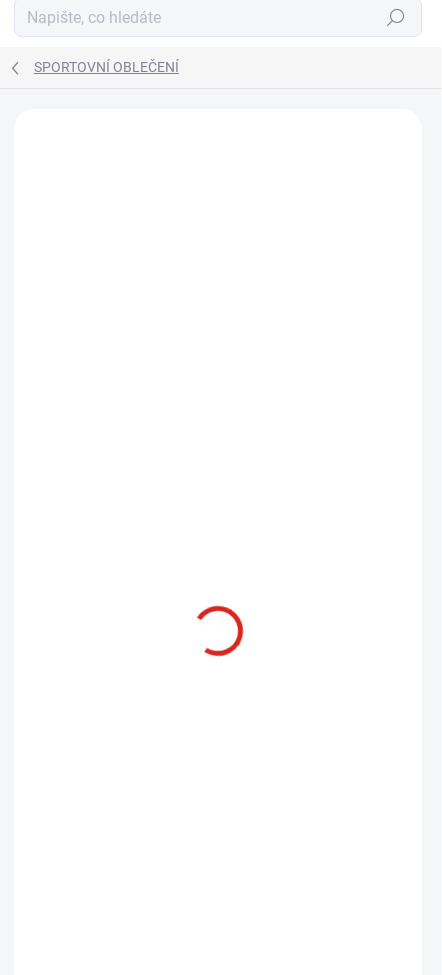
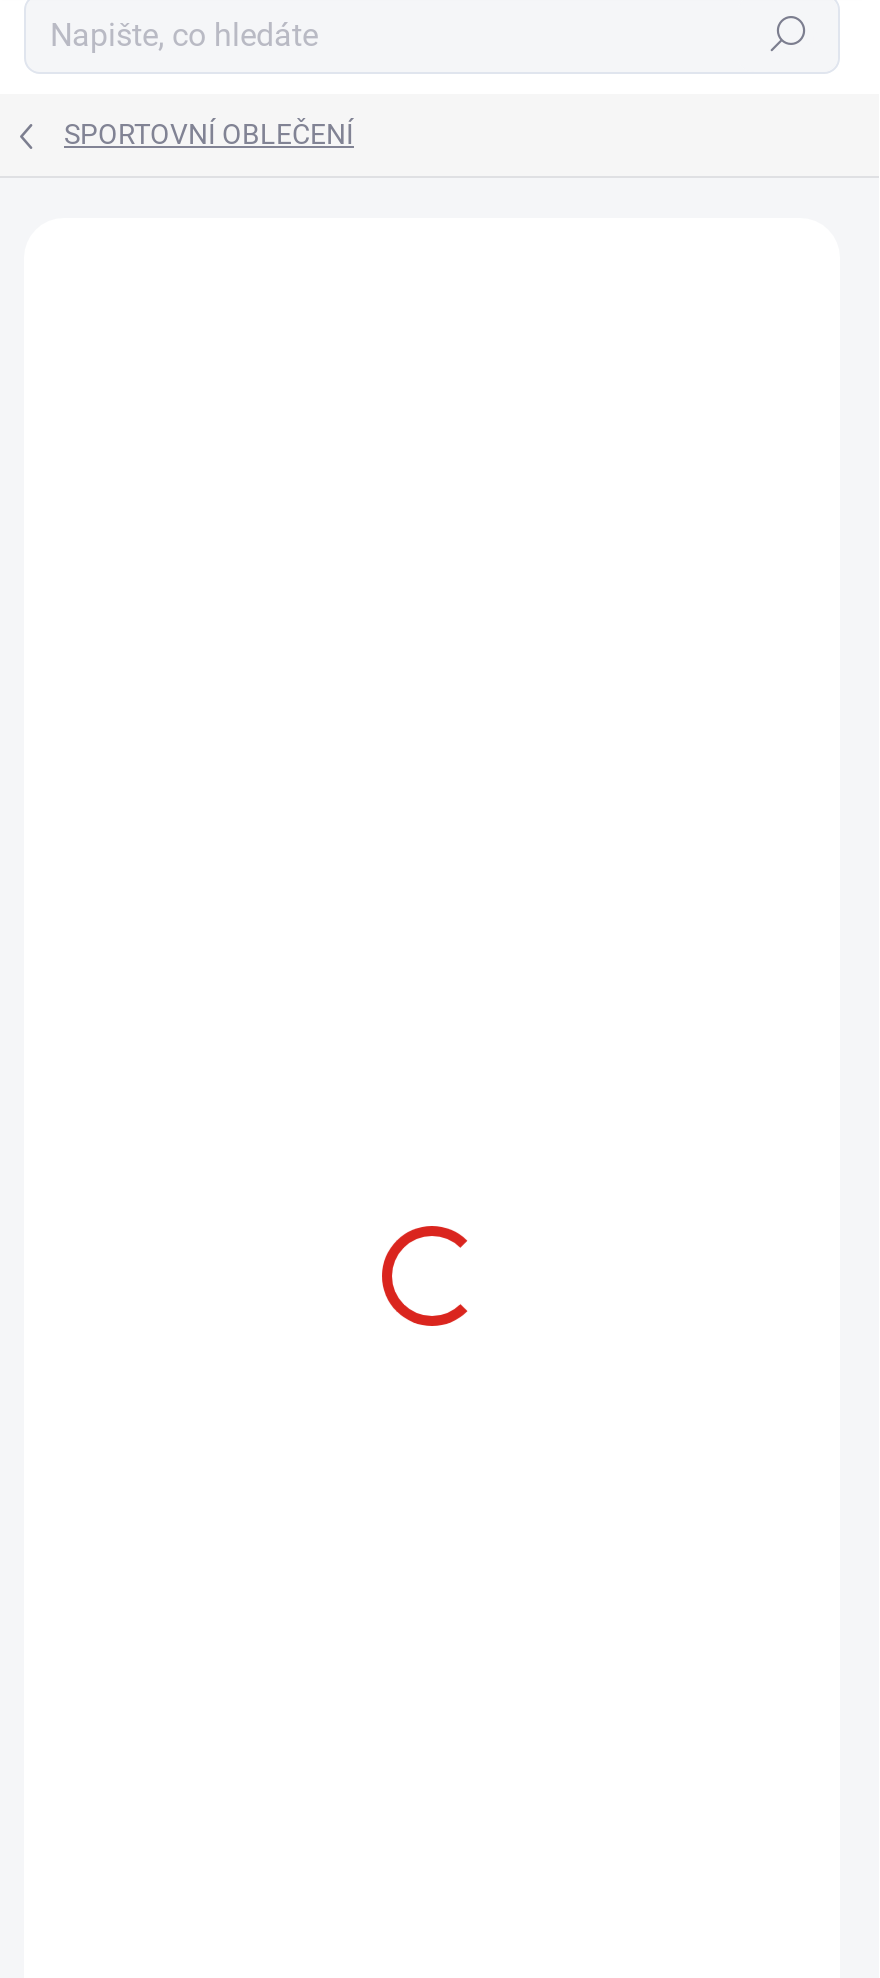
[192,604,245,664] [image] -> [378,1210,484,1330] [image]

